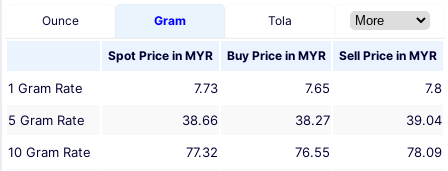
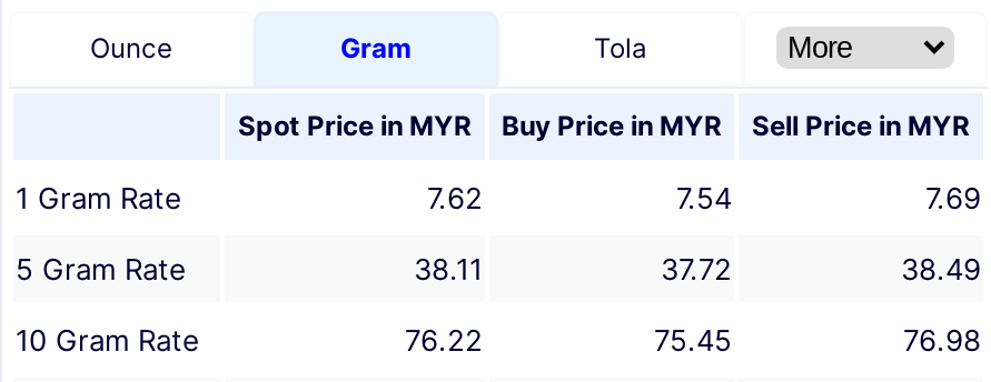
[194,80,218,96] 7.73 -> [427,181,483,216] 7.62
[305,80,330,96] 7.65 -> [676,181,732,216] 7.54
[425,80,442,96] 7.8 -> [925,181,981,216] 7.69
[182,112,218,128] 38.66 -> [414,252,483,287] 38.11
[295,112,330,128] 38.27 -> [661,252,732,287] 37.72
[406,112,442,128] 39.04 -> [901,252,981,287] 38.49
[186,144,218,160] 77.32 -> [405,323,483,358] 76.22
[295,144,330,160] 76.55 -> [654,323,732,358] 75.45
[407,144,442,160] 78.09 -> [903,323,981,358] 76.98

